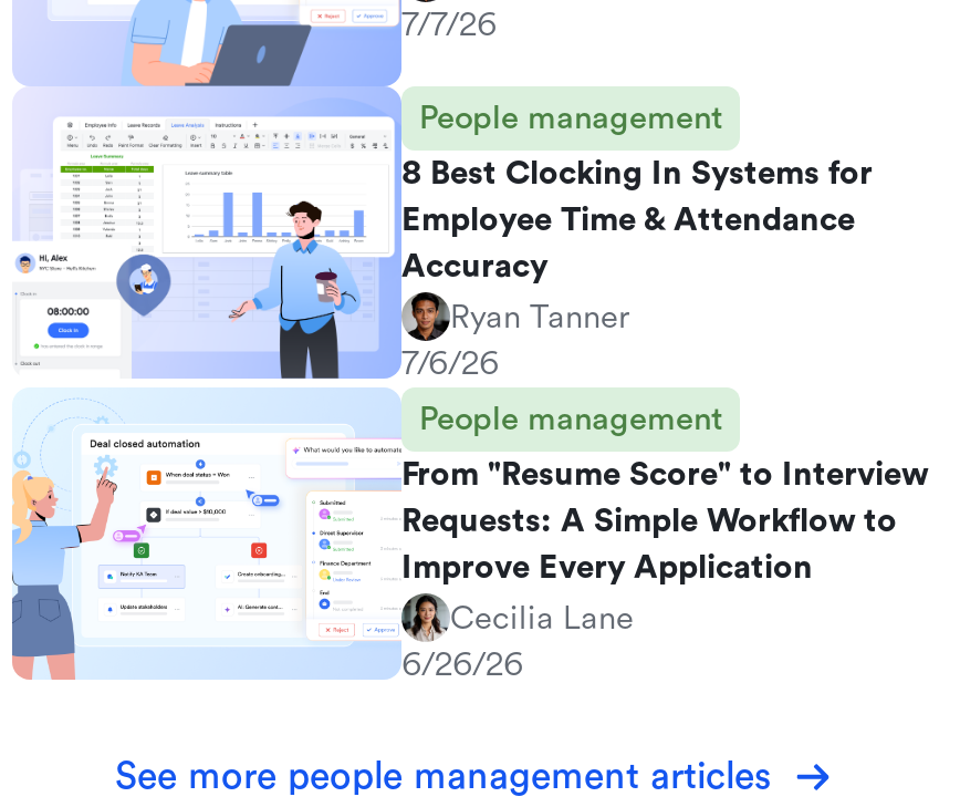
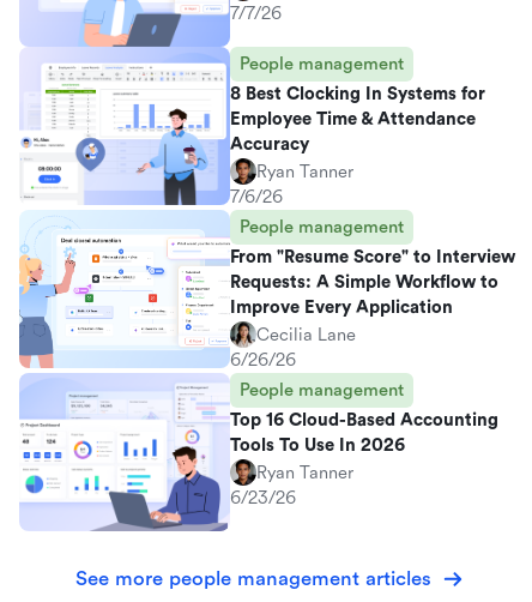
none -> [19,373,498,532] [image] | People management | Top 16 Cloud-Based Accounting | Tools To Use In 2026 | Ryan Tanner | 6/23/26

